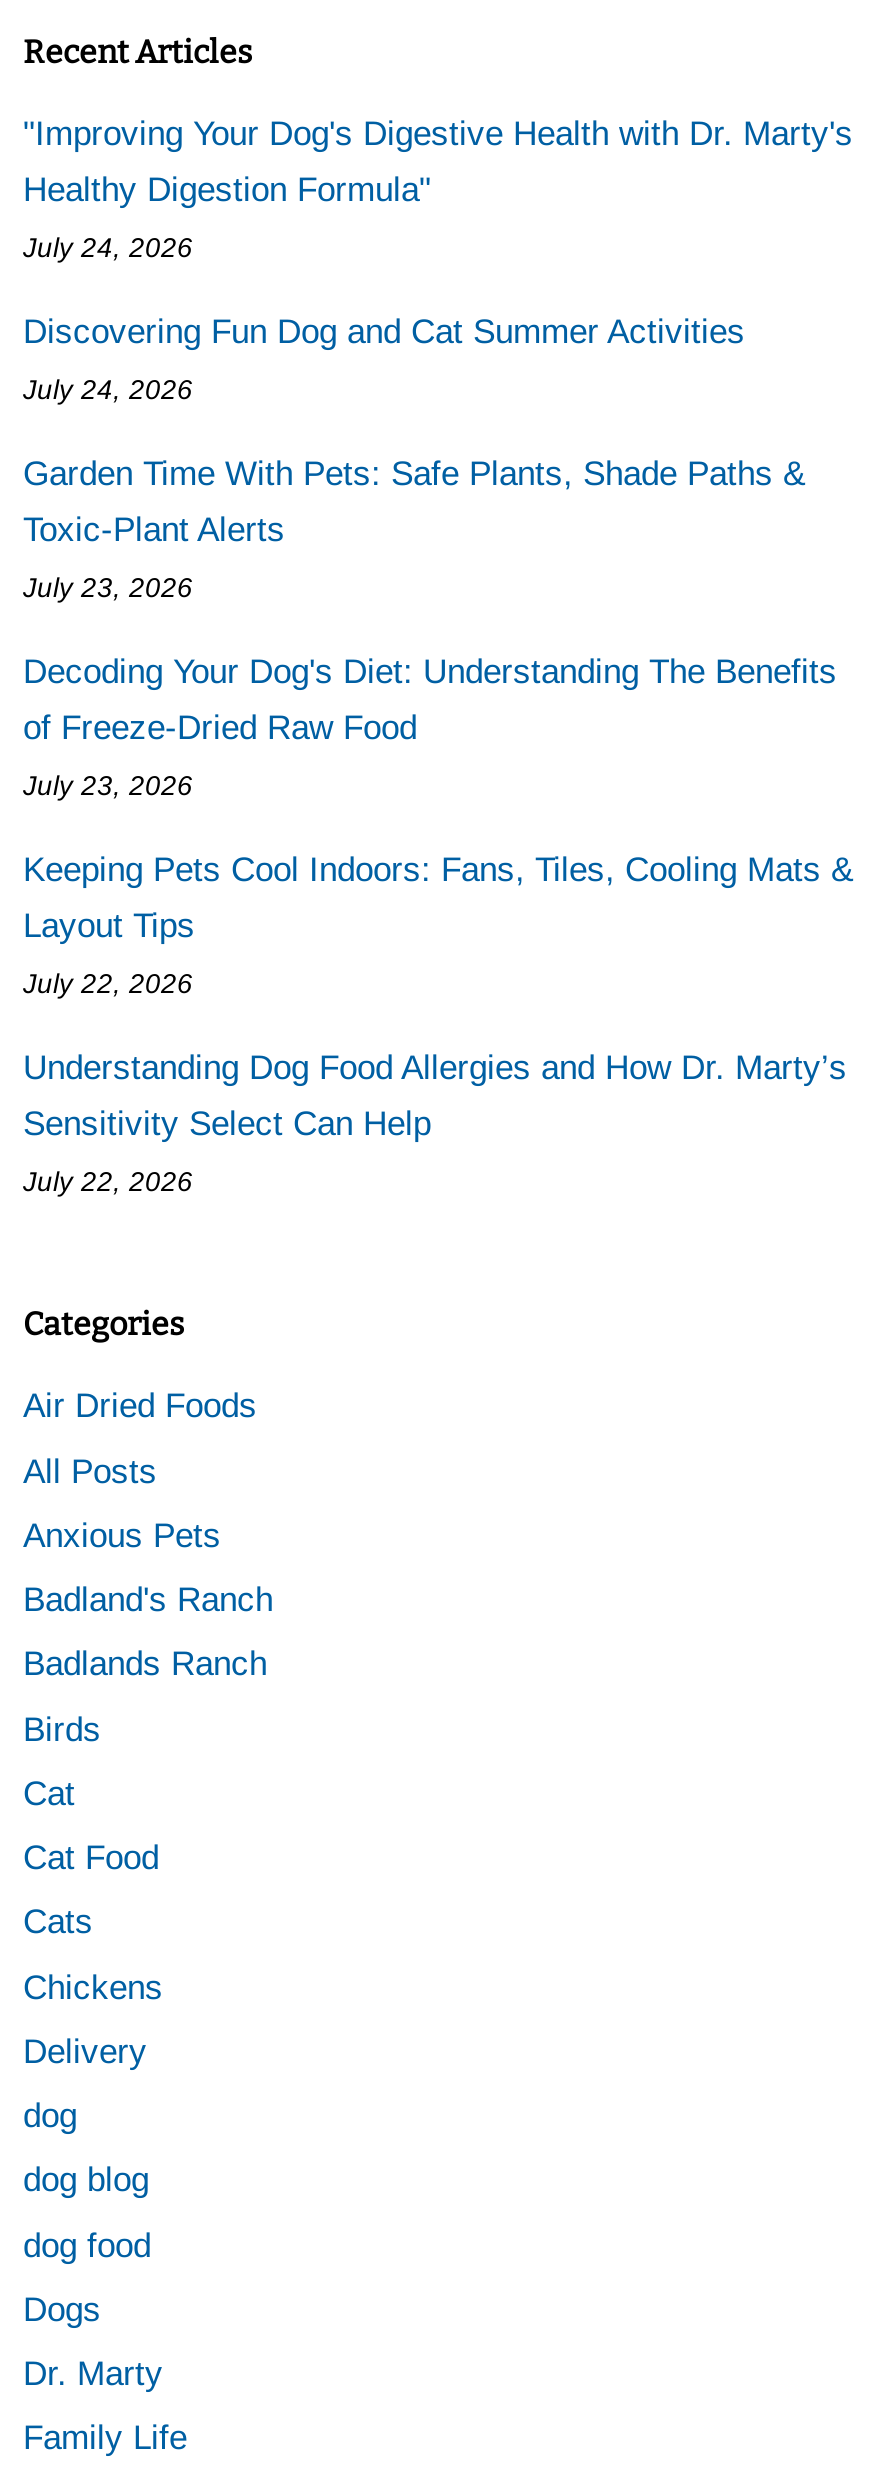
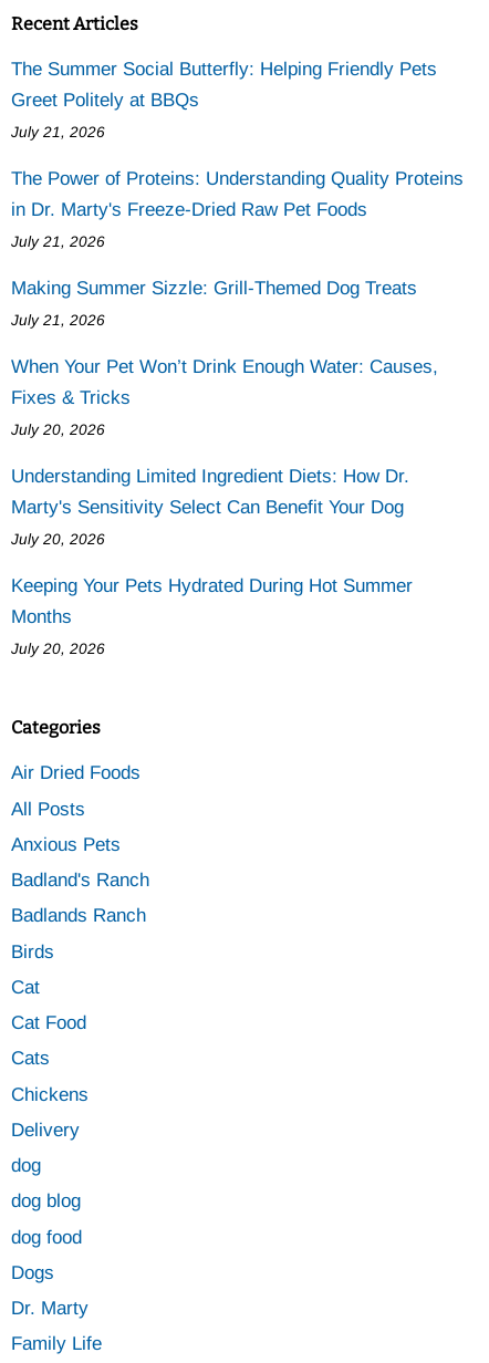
[23,115,853,153] "Improving Your Dog's Digestive Health with Dr. Marty's -> [11,59,437,80] The Summer Social Butterfly: Helping Friendly Pets
[23,171,431,209] Healthy Digestion Formula" -> [11,90,199,111] Greet Politely at BBQs
[23,233,193,263] July 24, 2026 -> [11,124,105,141] July 21, 2026
[23,313,745,351] Discovering Fun Dog and Cat Summer Activities -> [11,168,464,189] The Power of Proteins: Understanding Quality Proteins
[23,375,193,405] July 24, 2026 -> [11,199,367,220] in Dr. Marty's Freeze-Dried Raw Pet Foods
[23,455,805,493] Garden Time With Pets: Safe Plants, Shade Paths & -> [11,234,105,250] July 21, 2026
[23,511,285,549] Toxic-Plant Alerts -> [11,278,417,299] Making Summer Sizzle: Grill-Themed Dog Treats
[23,573,193,603] July 23, 2026 -> [11,312,105,329] July 21, 2026
[23,653,837,691] Decoding Your Dog's Diet: Understanding The Benefits -> [11,356,438,377] When Your Pet Won’t Drink Enough Water: Causes,
[23,709,417,747] of Freeze-Dried Raw Food -> [11,387,131,408] Fixes & Tricks
[23,771,193,801] July 23, 2026 -> [11,422,105,438] July 20, 2026
[23,851,853,889] Keeping Pets Cool Indoors: Fans, Tiles, Cooling Mats & -> [11,466,409,487] Understanding Limited Ingredient Diets: How Dr.
[23,907,195,945] Layout Tips -> [11,497,404,518] Marty's Sensitivity Select Can Benefit Your Dog
[23,969,193,999] July 22, 2026 -> [11,531,105,548] July 20, 2026
[23,1049,847,1087] Understanding Dog Food Allergies and How Dr. Marty’s -> [11,576,413,597] Keeping Your Pets Hydrated During Hot Summer
[23,1105,431,1143] Sensitivity Select Can Help -> [11,606,72,628] Months
[23,1167,193,1197] July 22, 2026 -> [11,641,105,657] July 20, 2026

